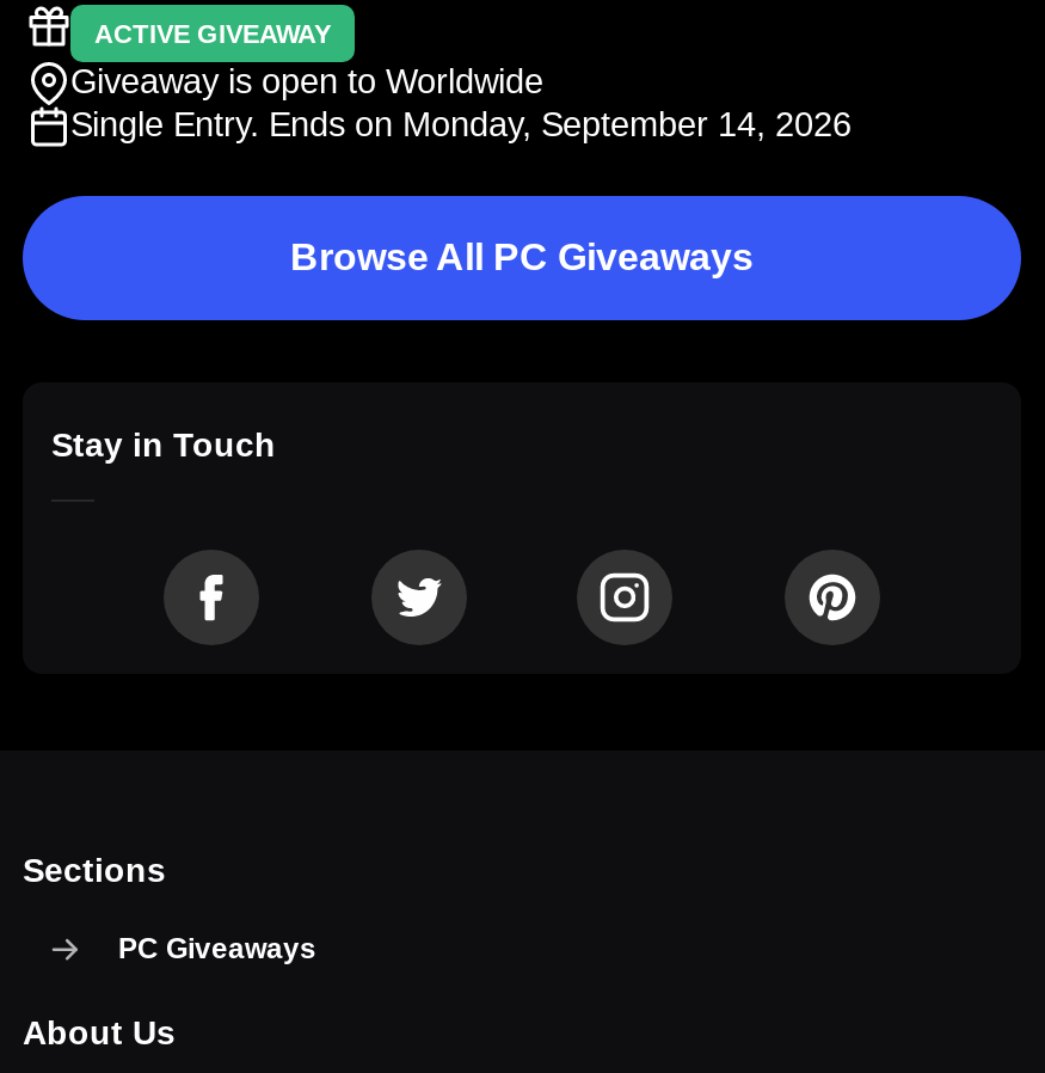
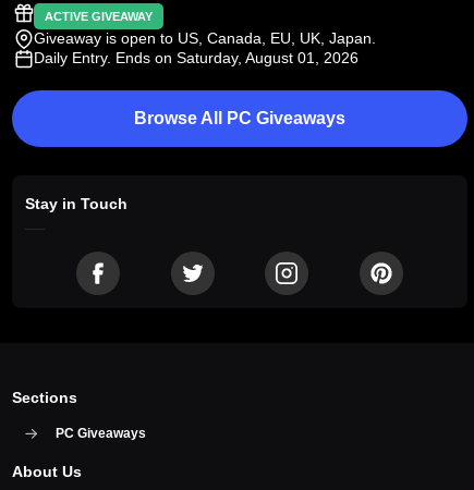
[70,63,852,144] Giveaway is open to Worldwide | Single Entry. Ends on Monday, September 14, 2026 -> [34,30,376,67] Giveaway is open to US, Canada, EU, UK, Japan. | Daily Entry. Ends on Saturday, August 01, 2026

